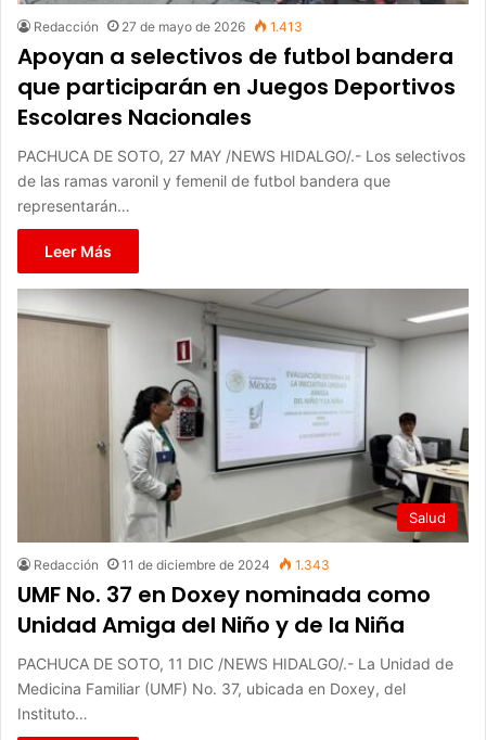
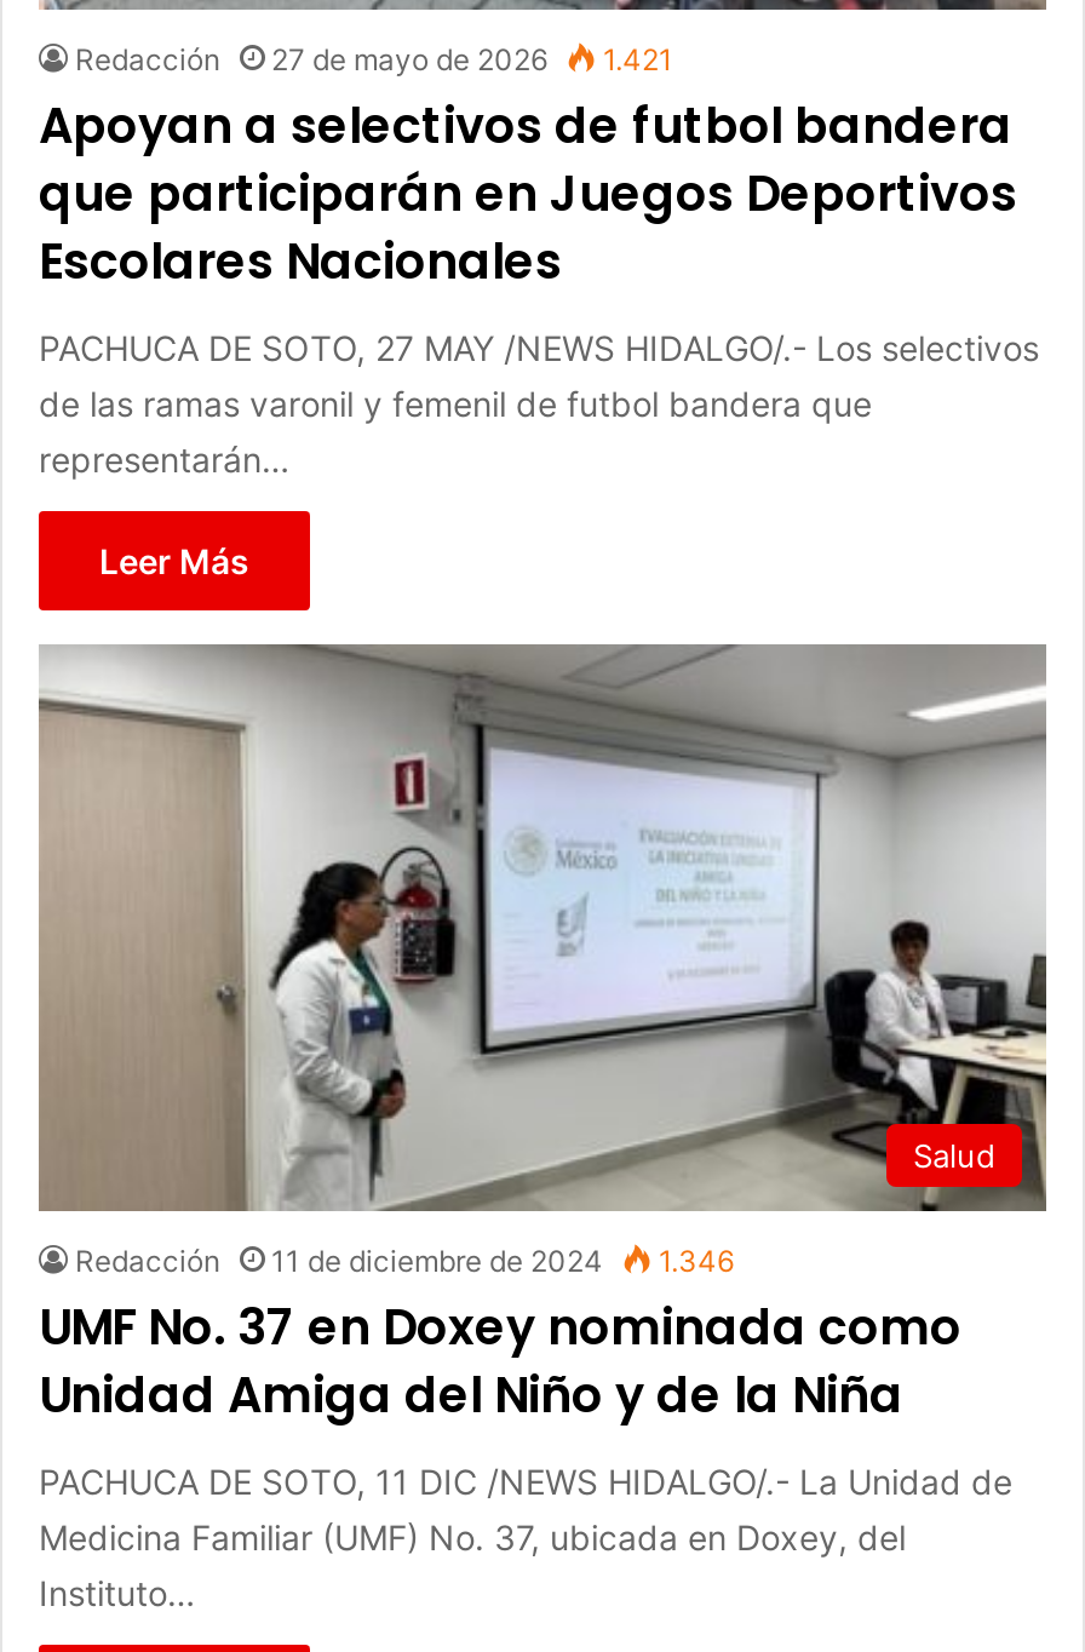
[34,18,303,35] Redacción 27 de mayo de 2026 1.413 -> [75,41,673,77] Redacción 27 de mayo de 2026 1.421
[34,557,330,573] Redacción 11 de diciembre de 2024 1.343 -> [75,1244,734,1280] Redacción 11 de diciembre de 2024 1.346

